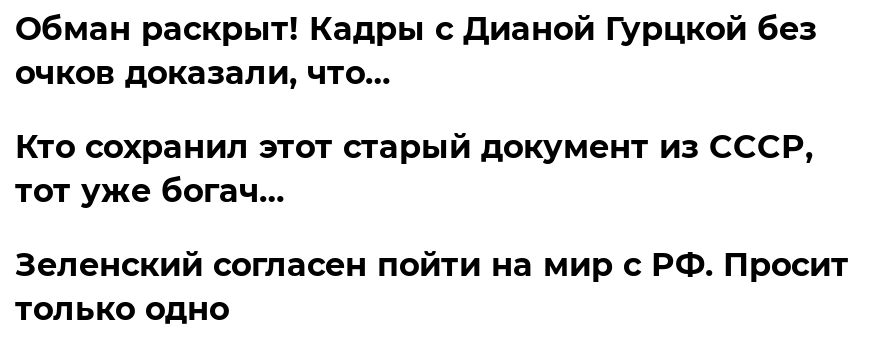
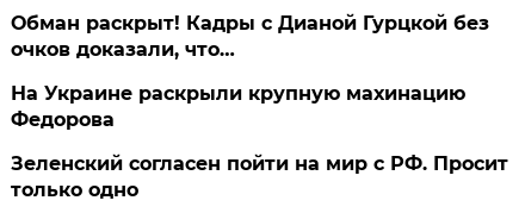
[15,128,813,210] Кто сохранил этот старый документ из СССР, | тот уже богач… -> [11,82,466,131] На Украине раскрыли крупную махинацию | Федорова

